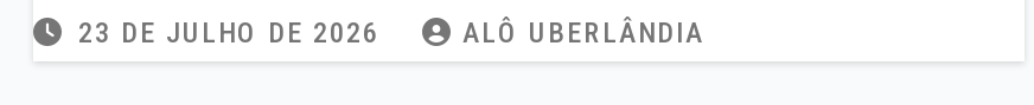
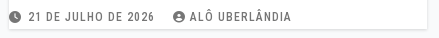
[78,17,389,50] 23 DE JULHO DE 2026 -> [28,10,159,24] 21 DE JULHO DE 2026

